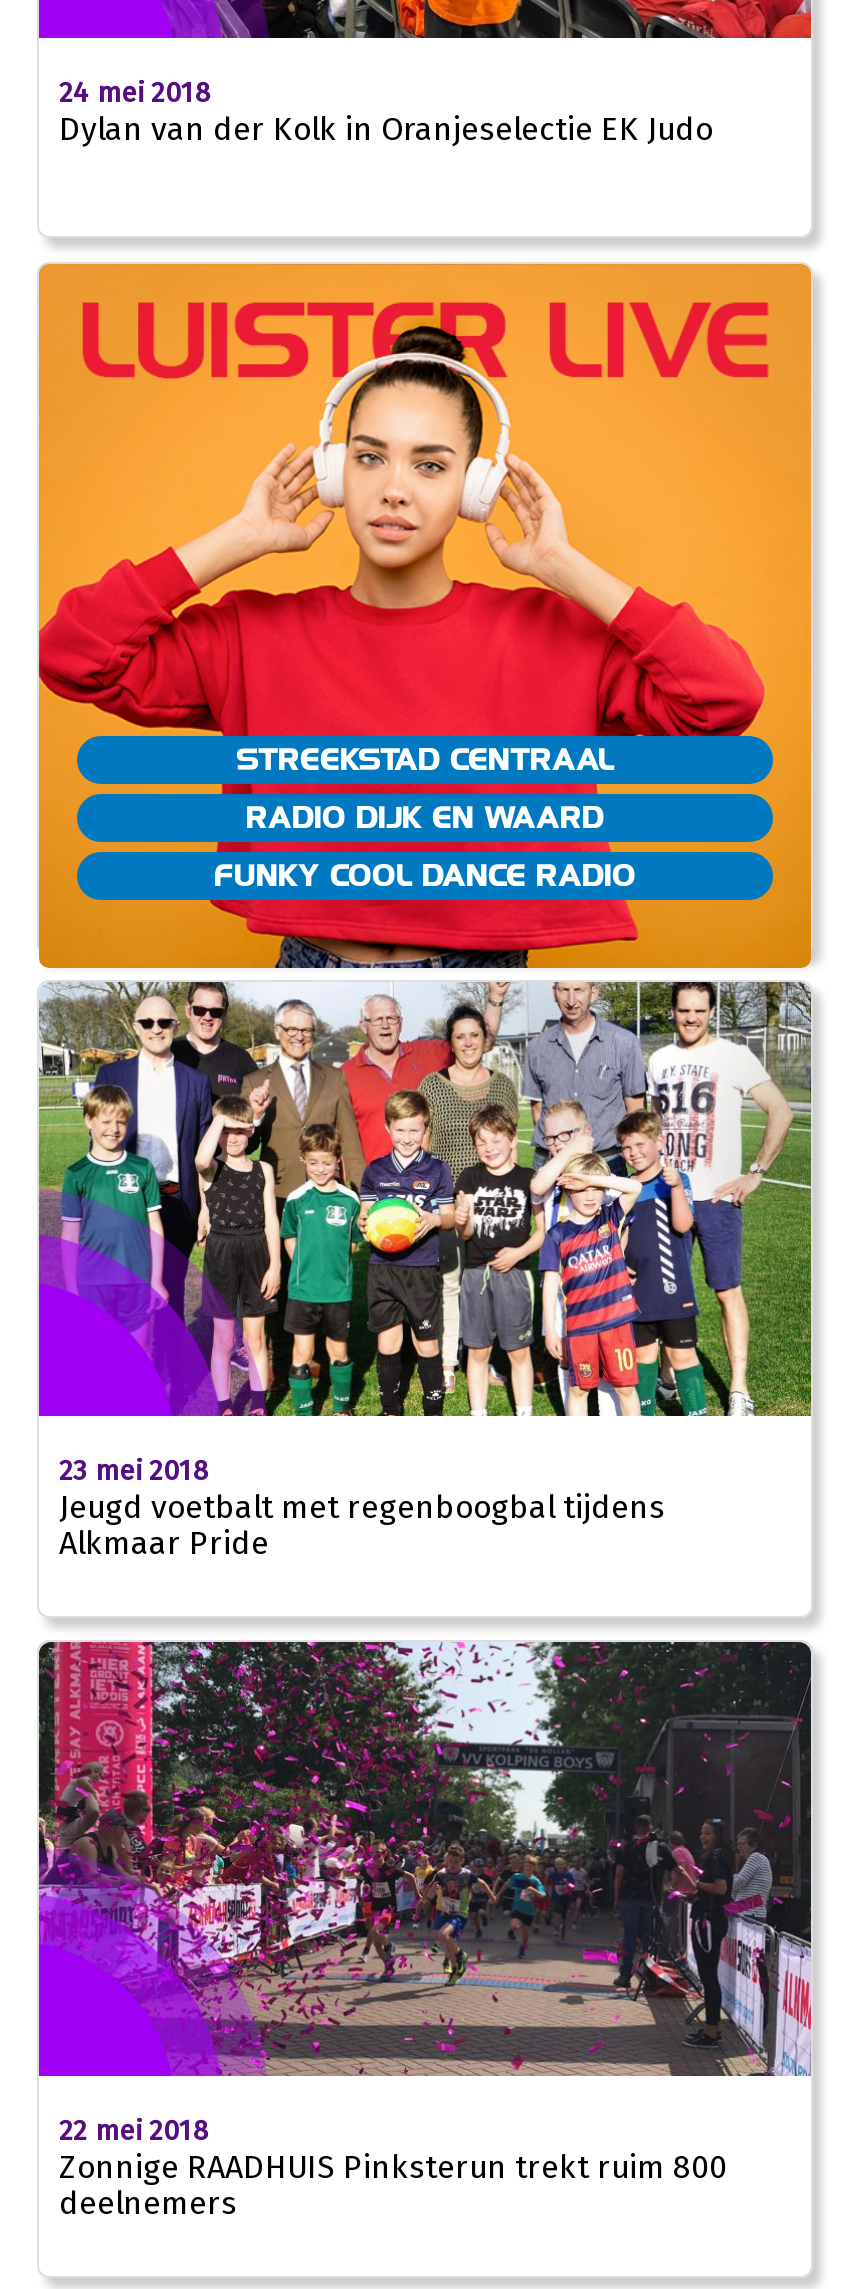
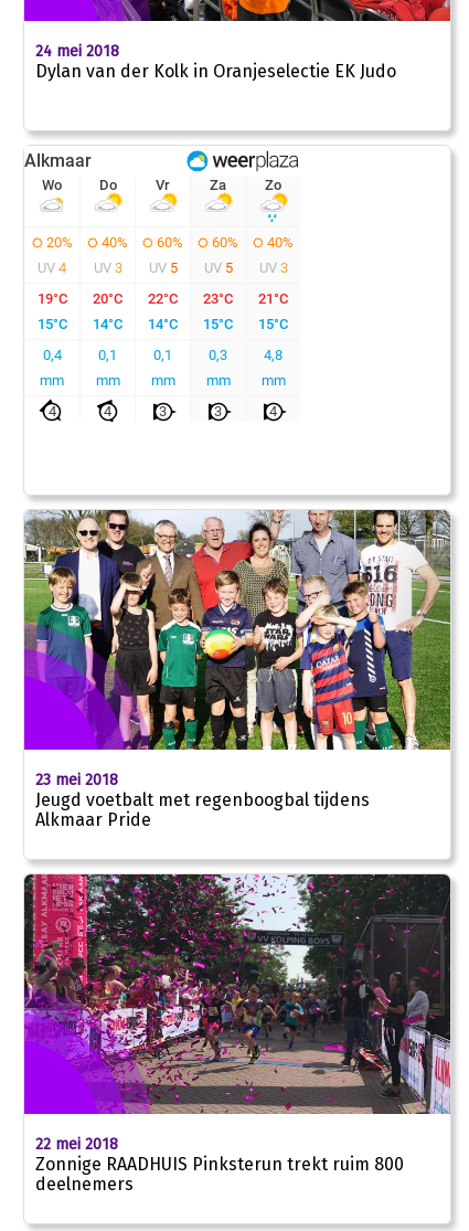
[37,262,813,970] [image] -> [24,146,450,501] [image]
[214,740,636,892] STREEKSTAD CENTRAAL | RADIO DIJK EN WAARD | FUNKY COOL DANCE RADIO -> none

